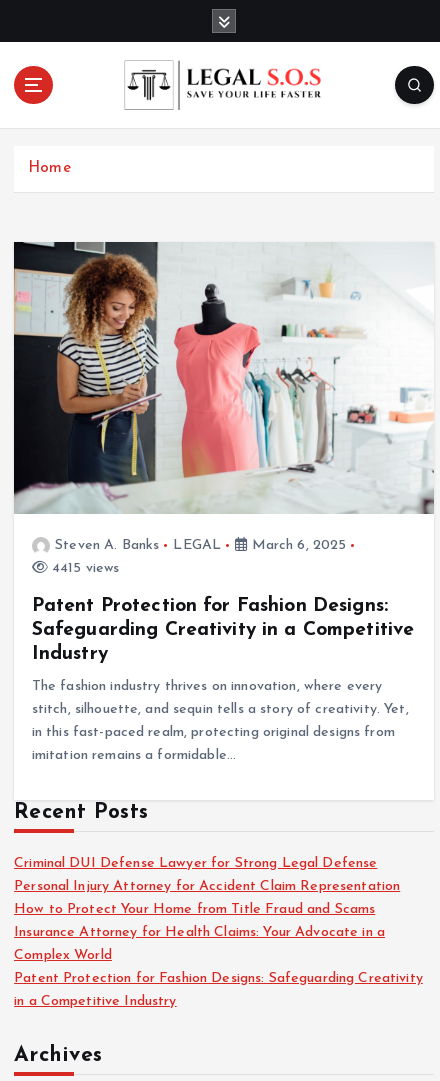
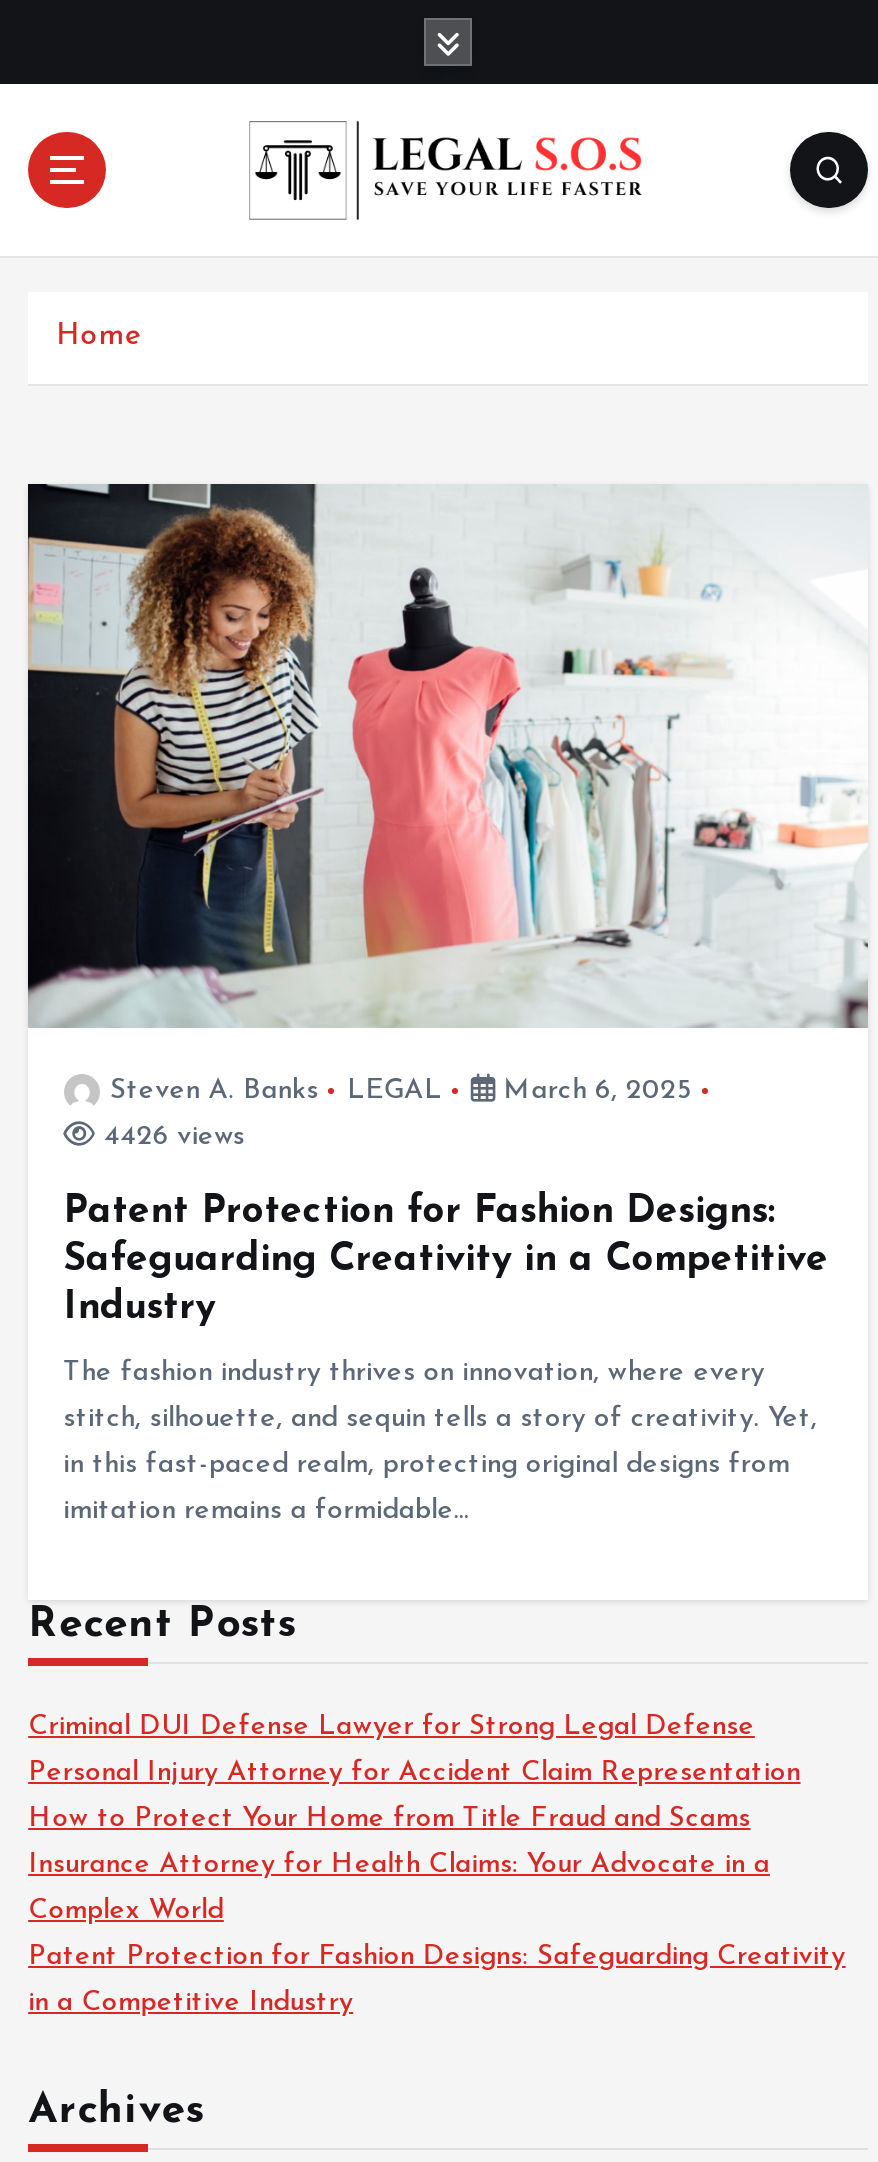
[48,561,119,576] 4415 views -> [96,1122,245,1152] 4426 views

